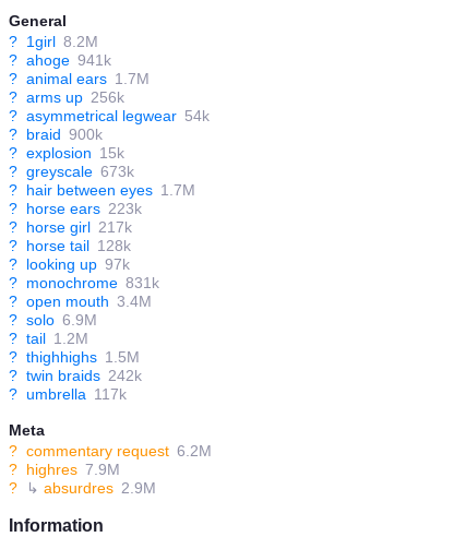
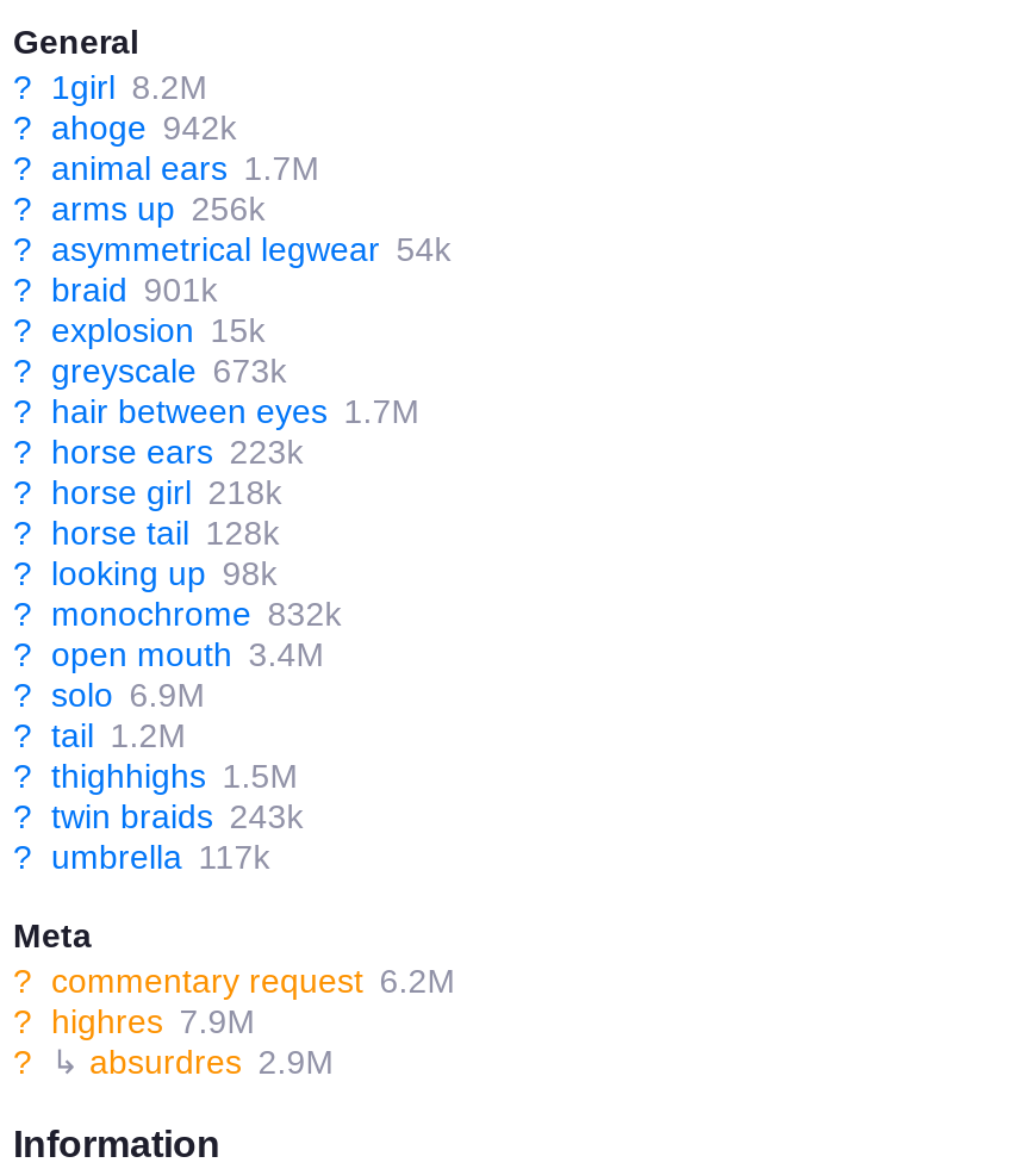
[9,51,111,68] ? ahoge 941k -> [13,107,237,145] ? ahoge 942k
[9,125,102,142] ? braid 900k -> [13,269,218,307] ? braid 901k
[9,218,132,235] ? horse girl 217k -> [13,472,282,510] ? horse girl 218k
[9,255,130,272] ? looking up 97k -> [13,553,277,591] ? looking up 98k
[9,273,159,291] ? monochrome 831k -> [13,593,341,632] ? monochrome 832k
[9,366,142,384] ? twin braids 242k -> [13,796,303,834] ? twin braids 243k

